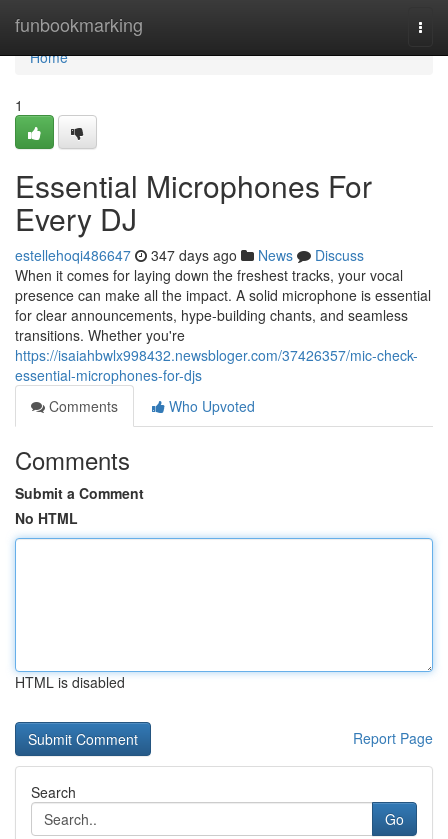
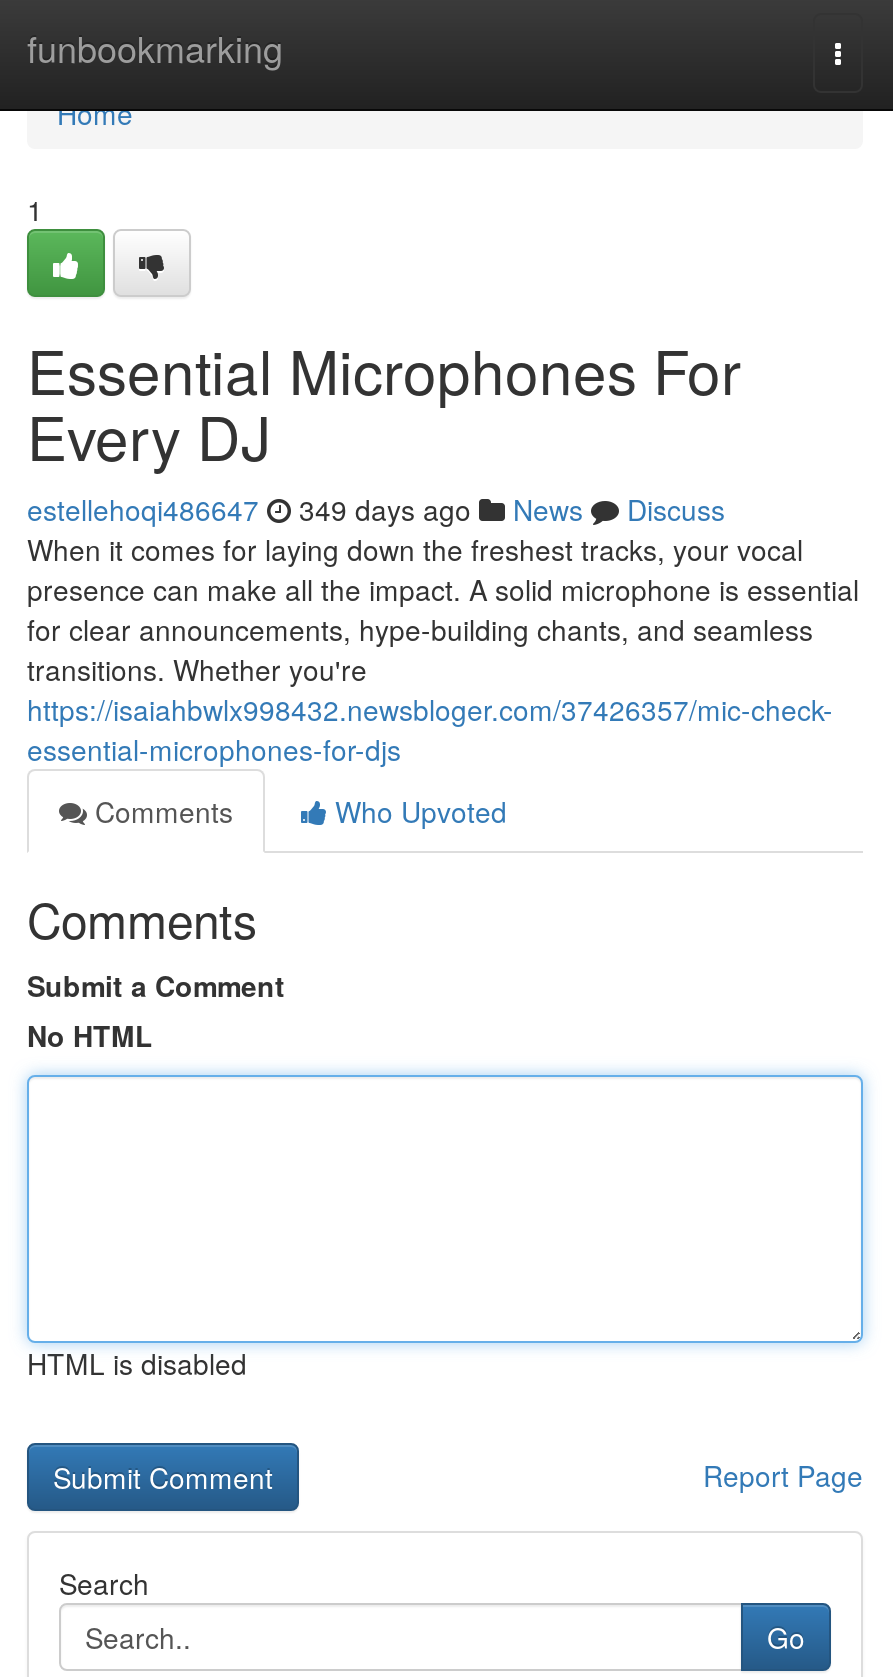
[15,245,364,265] estellehoqi486647 347 days ago News Discuss -> [27,489,725,529] estellehoqi486647 349 days ago News Discuss

